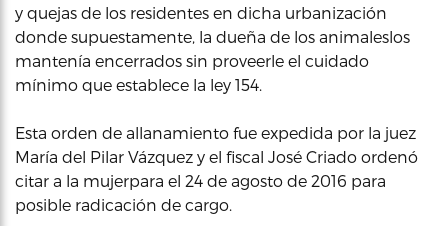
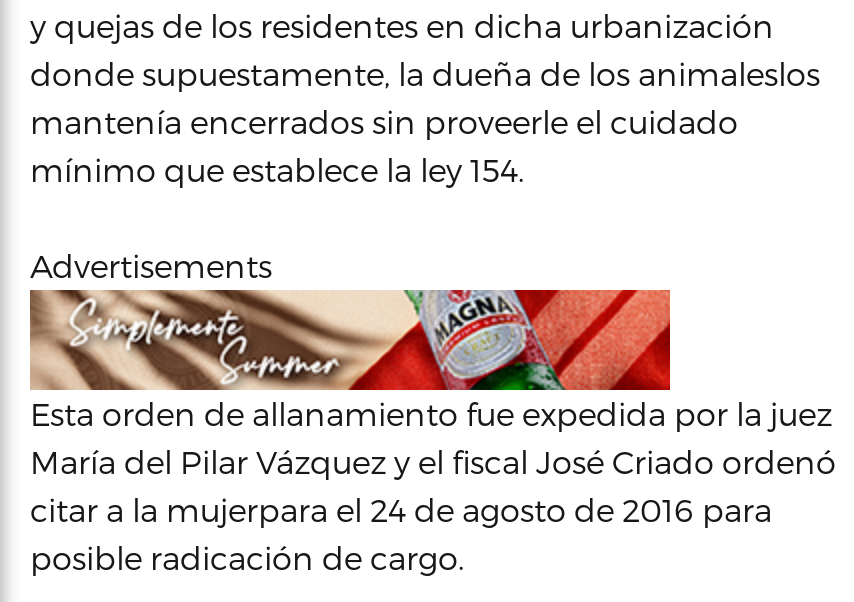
none -> [28,288,672,390] [image]
none -> [30,246,272,284] Advertisements

